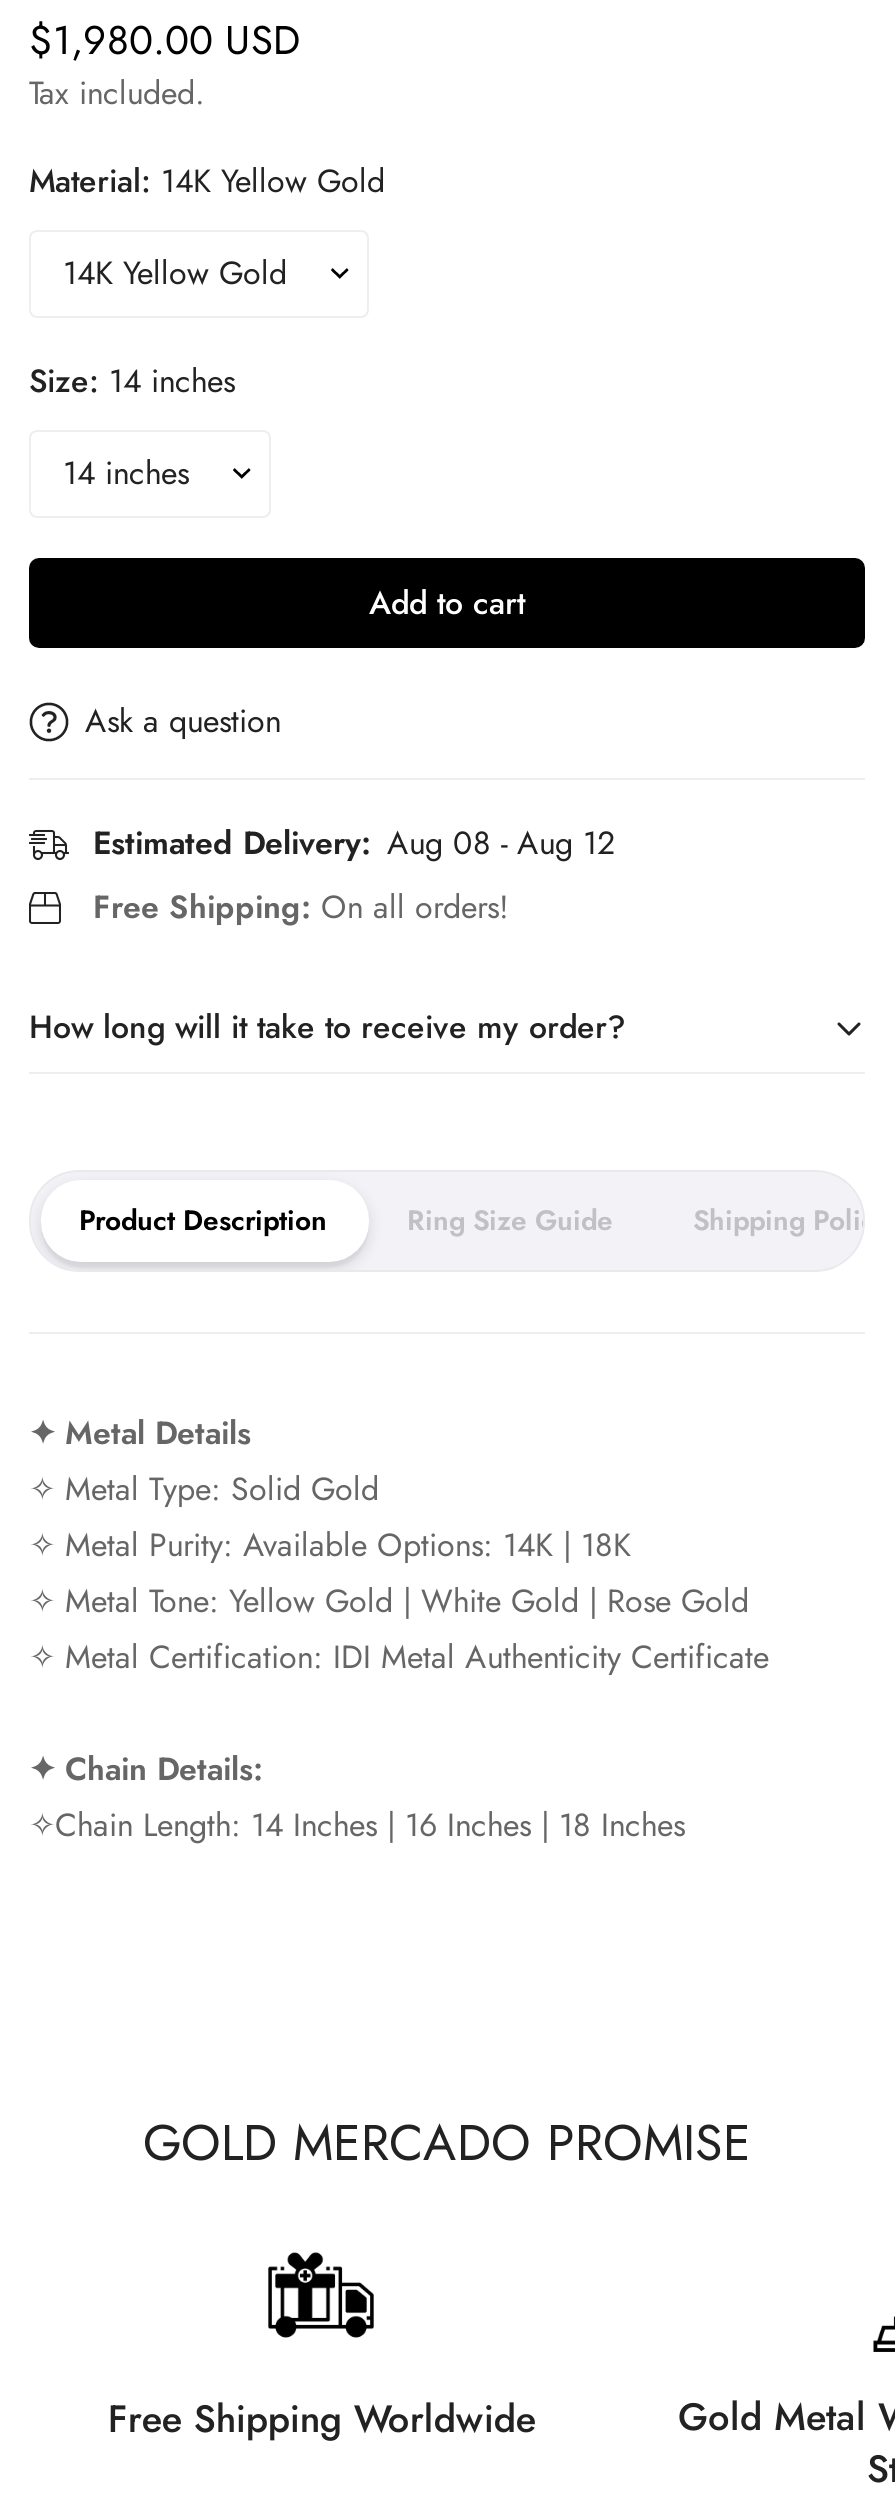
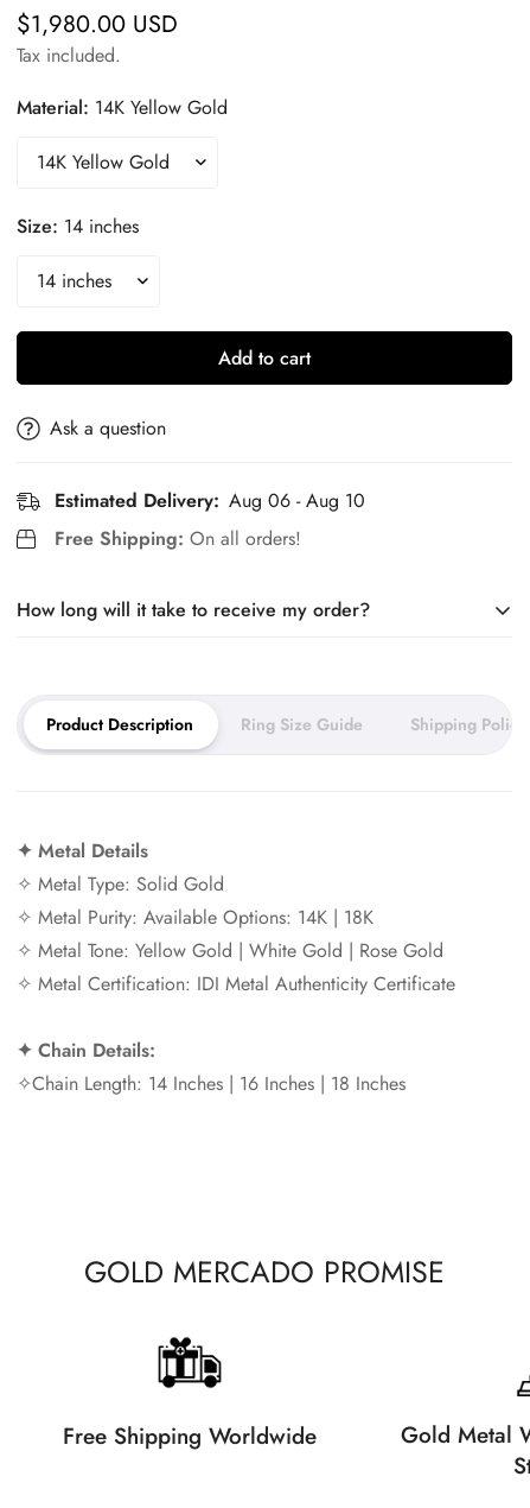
[93,820,615,866] Estimated Delivery: Aug 08 - Aug 12 -> [55,487,365,514] Estimated Delivery: Aug 06 - Aug 10

